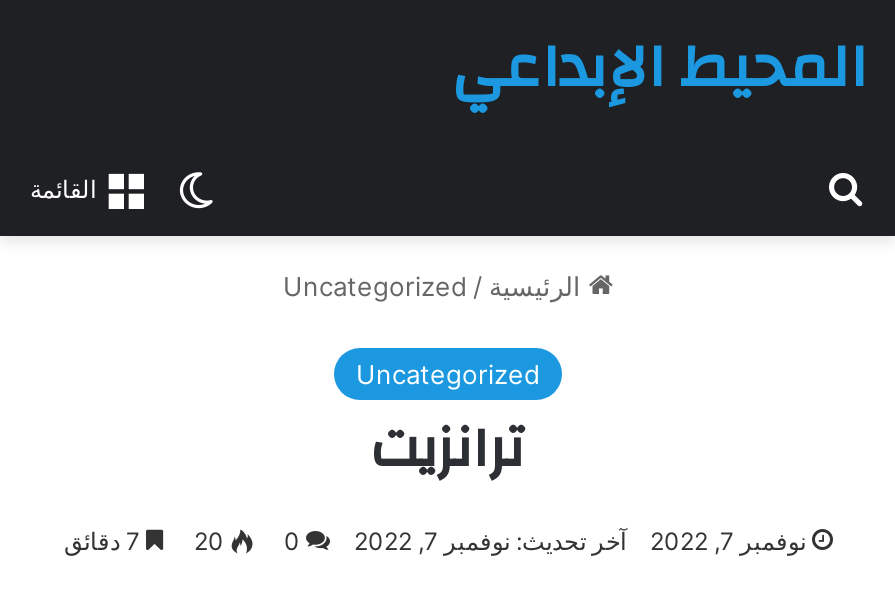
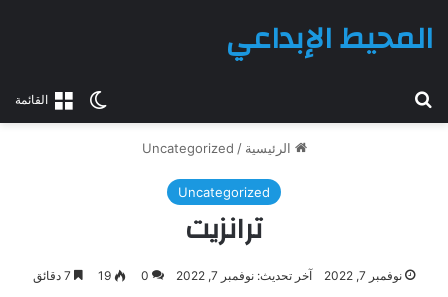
[194,526,224,556] 20 -> [98,268,111,283] 19

